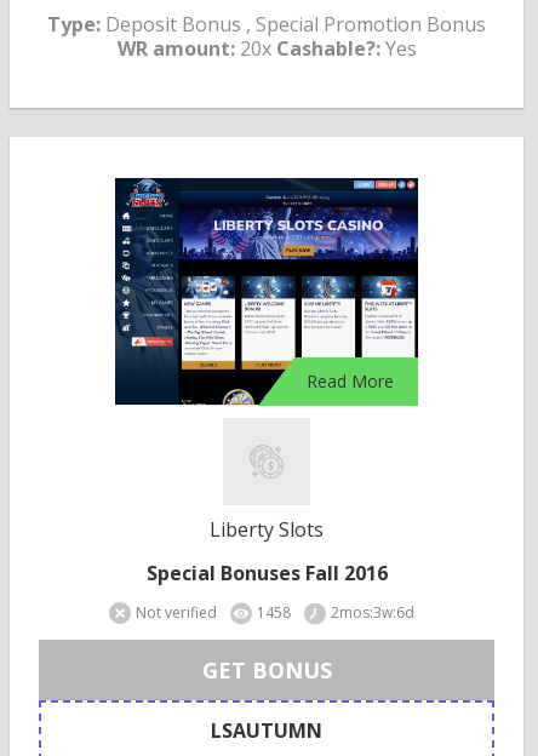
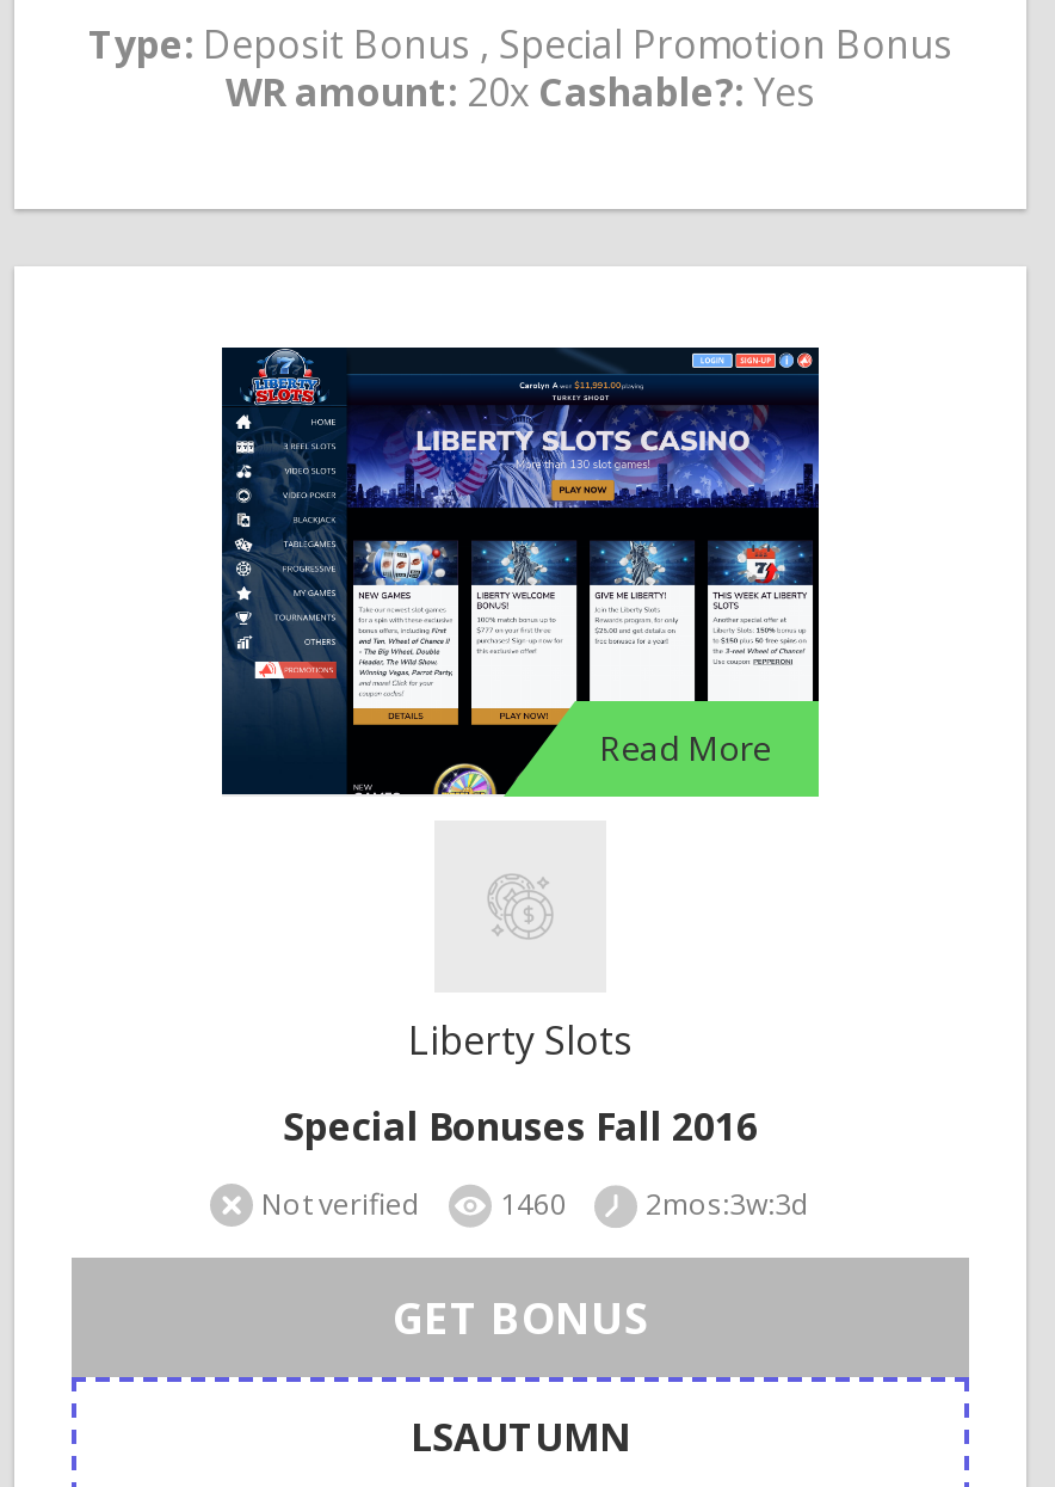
[256,602,414,622] 1458 | 2mos:3w:6d -> [500,1183,810,1224] 1460 | 2mos:3w:3d

